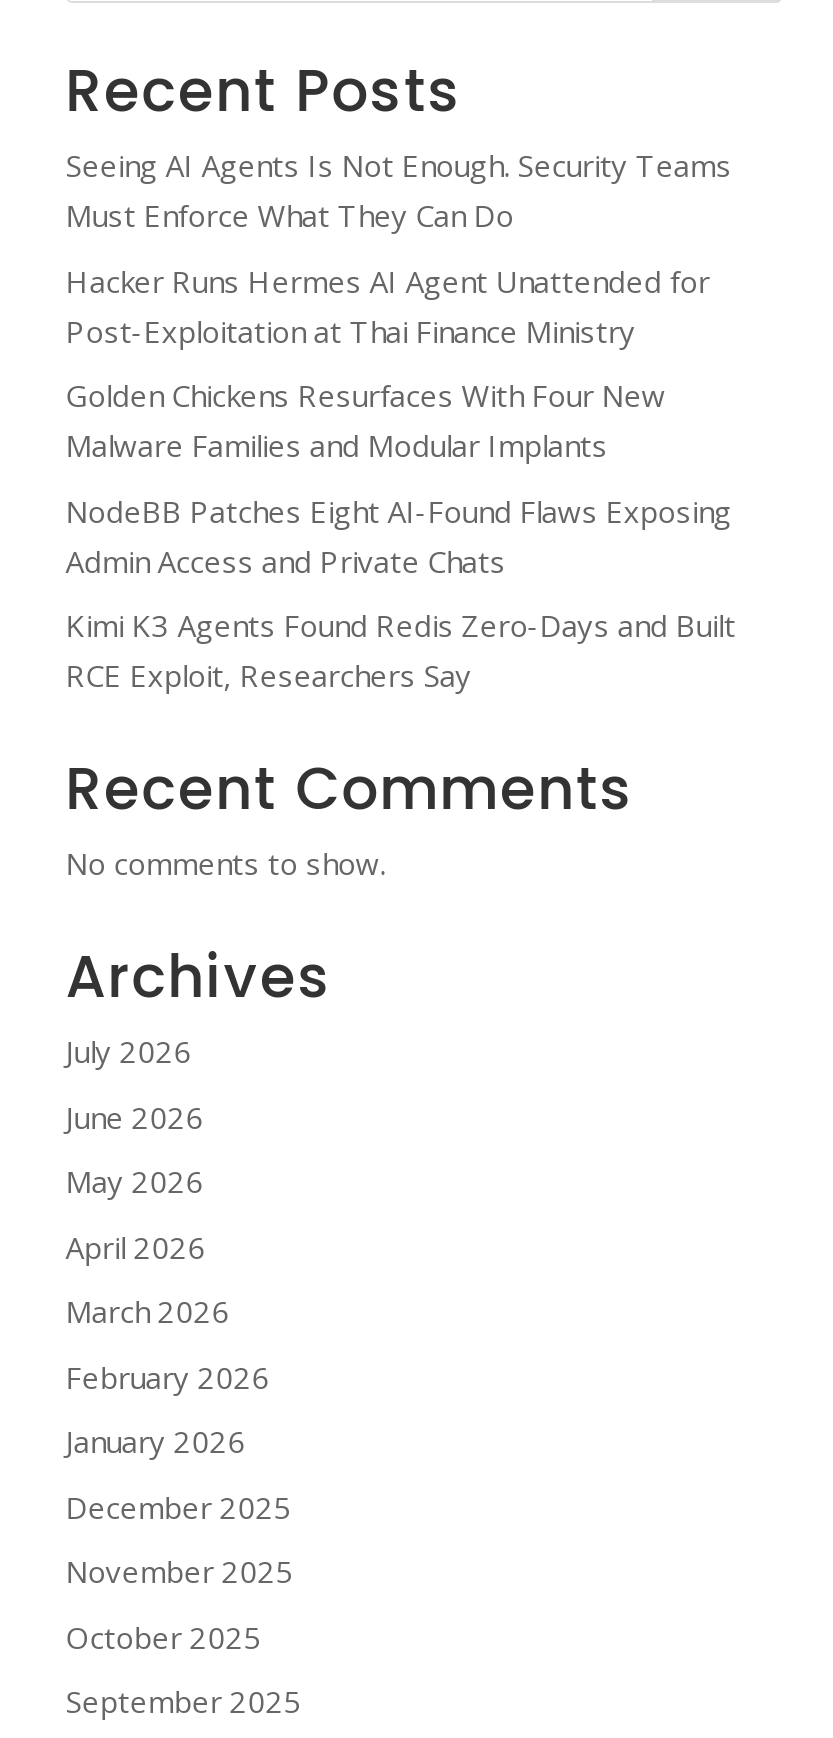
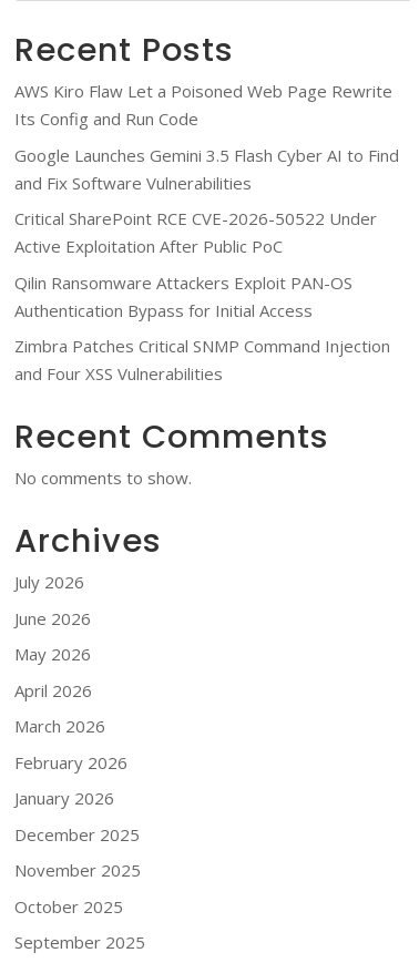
[66,145,732,235] Seeing AI Agents Is Not Enough. Security Teams | Must Enforce What They Can Do -> [14,80,392,130] AWS Kiro Flaw Let a Poisoned Web Page Rewrite | Its Config and Run Code
[66,260,710,350] Hacker Runs Hermes AI Agent Unattended for | Post-Exploitation at Thai Finance Ministry -> [14,144,399,194] Google Launches Gemini 3.5 Flash Cyber AI to Find | and Fix Software Vulnerabilities
[66,375,666,465] Golden Chickens Resurfaces With Four New | Malware Families and Modular Implants -> [14,208,377,258] Critical SharePoint RCE CVE-2026-50522 Under | Active Exploitation After Public PoC
[66,490,732,580] NodeBB Patches Eight AI-Found Flaws Exposing | Admin Access and Private Chats -> [14,271,352,321] Qilin Ransomware Attackers Exploit PAN-OS | Authentication Bypass for Initial Access
[66,605,736,695] Kimi K3 Agents Found Redis Zero-Days and Built | RCE Exploit, Researchers Say -> [14,335,390,385] Zimbra Patches Critical SNMP Command Injection | and Four XSS Vulnerabilities

